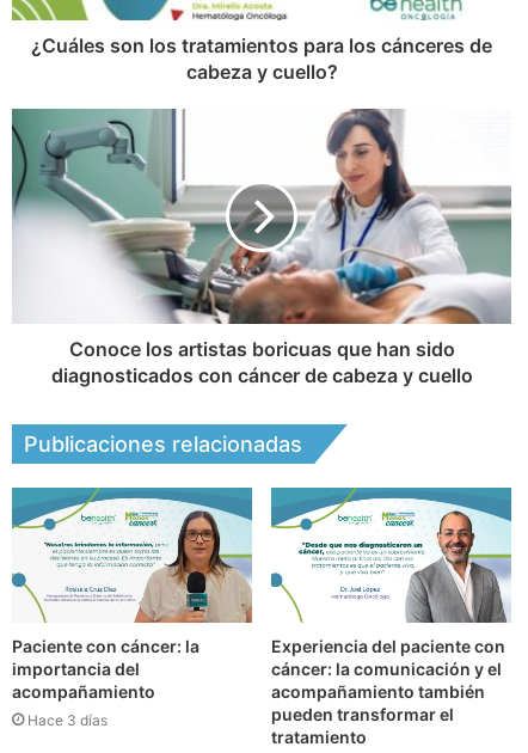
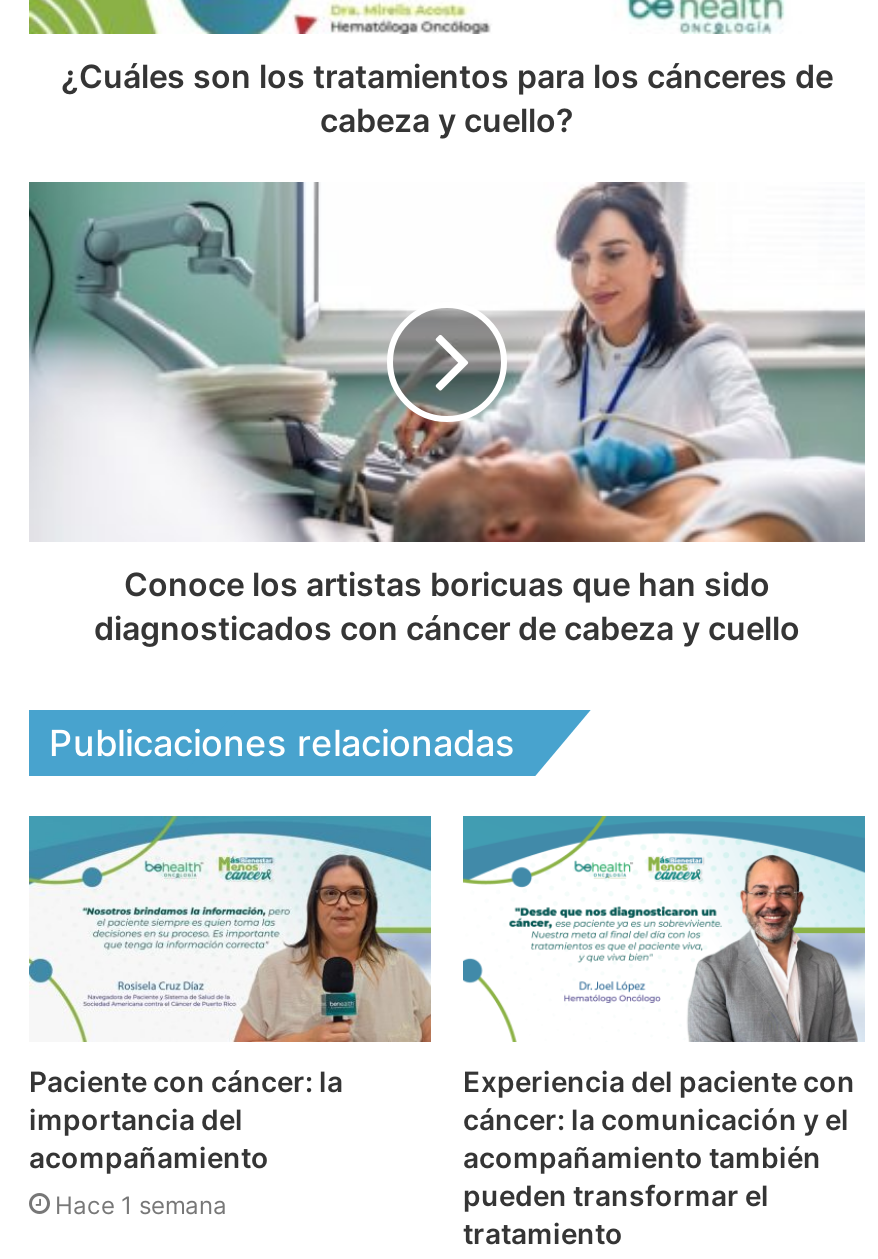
[27,711,108,729] Hace 3 días -> [55,1190,227,1220] Hace 1 semana

